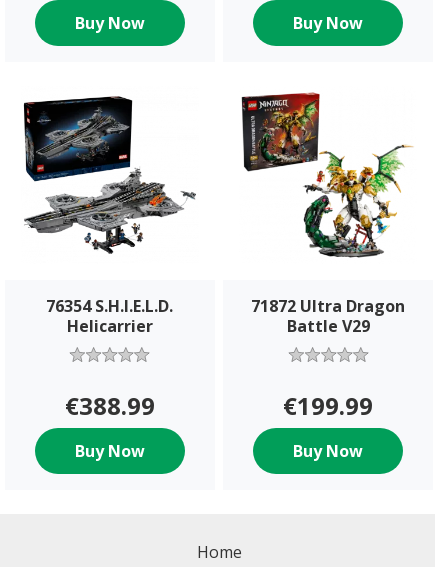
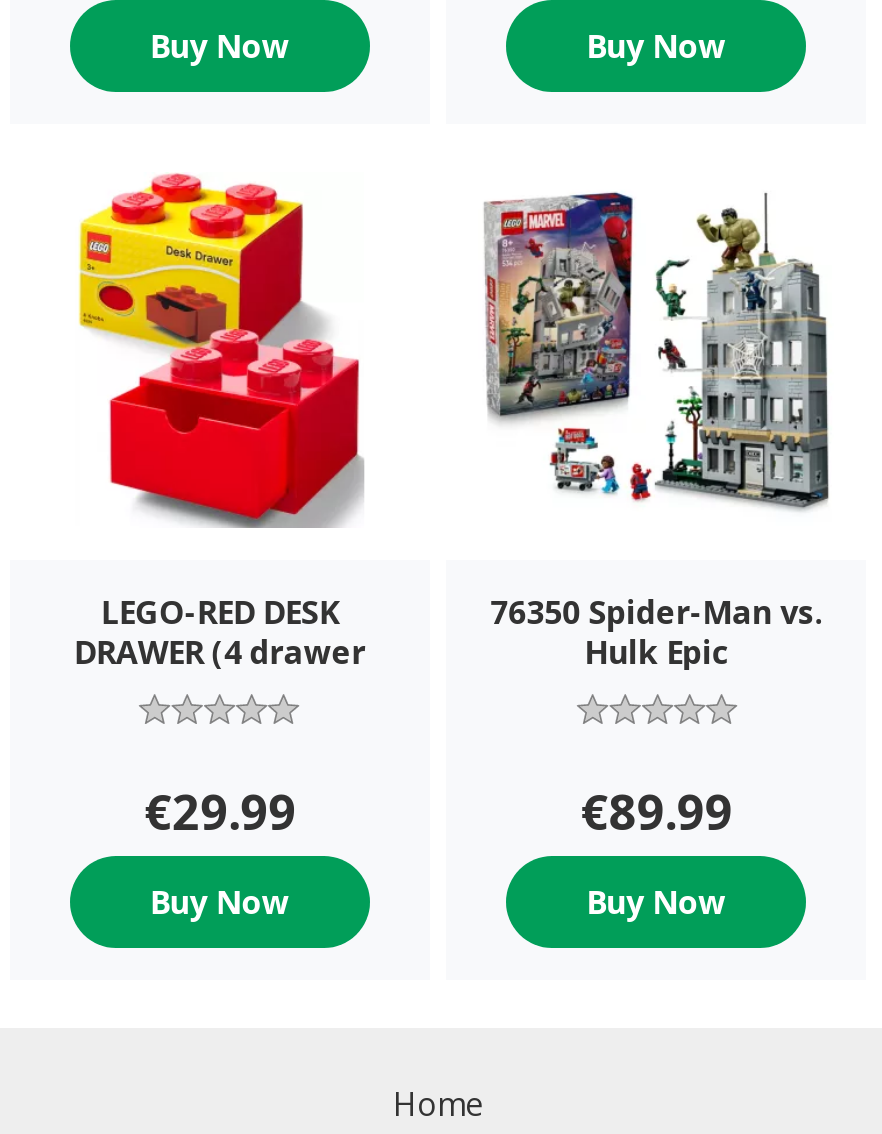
[23,87,197,337] [image] | 76354 S.H.I.E.L.D. | Helicarrier -> [48,172,390,674] [image] | LEGO-RED DESK | DRAWER (4 drawer
[241,92,414,337] [image] | 71872 Ultra Dragon | Battle V29 -> [484,186,830,674] [image] | 76350 Spider-Man vs. | Hulk Epic
[65,388,155,421] €388.99 -> [144,777,296,843] €29.99
[283,388,373,421] €199.99 -> [580,777,732,843] €89.99

